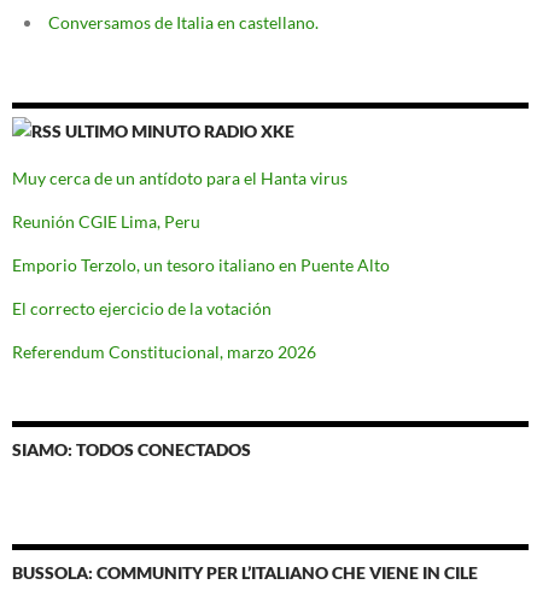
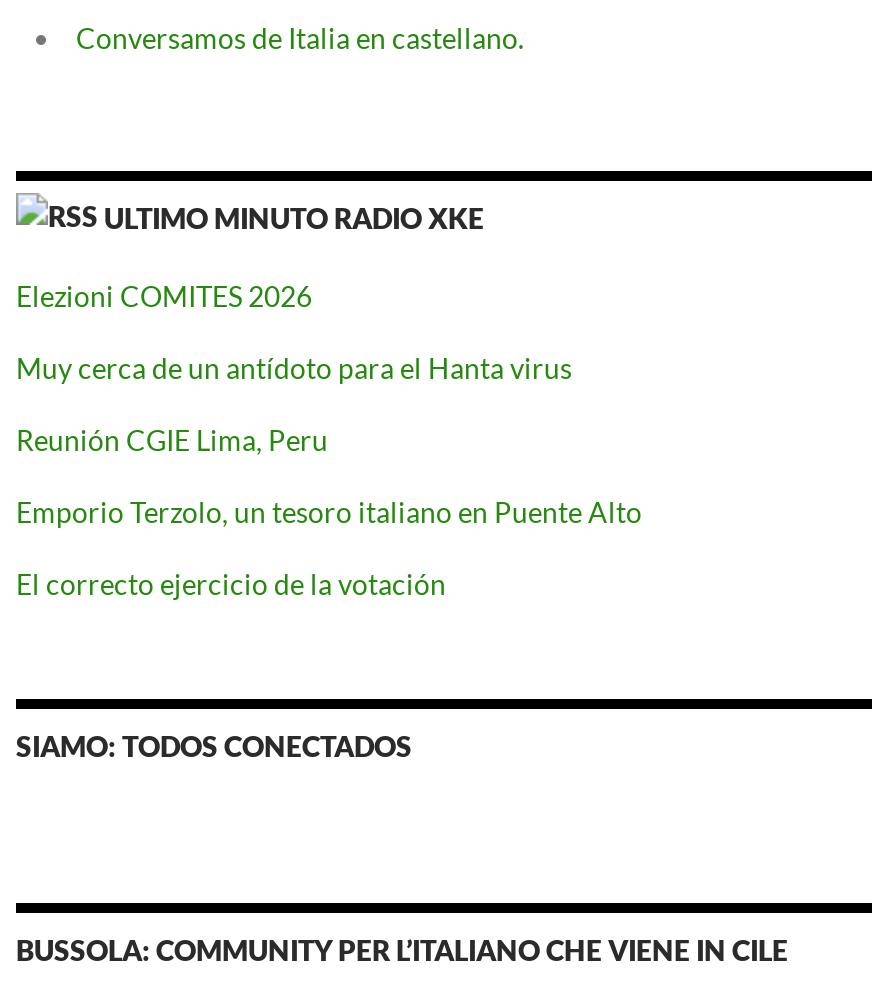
none -> [16,278,312,312] Elezioni COMITES 2026
moved [12,168,390,319] -> [16,350,642,600]: Muy cerca de un antídoto para el Hanta virus | Reunión CGIE Lima, Peru | Emporio Terzolo, un tesoro italiano en Puente Alto | El correcto ejercicio de la votación
[12,342,316,362] Referendum Constitucional, marzo 2026 -> none

